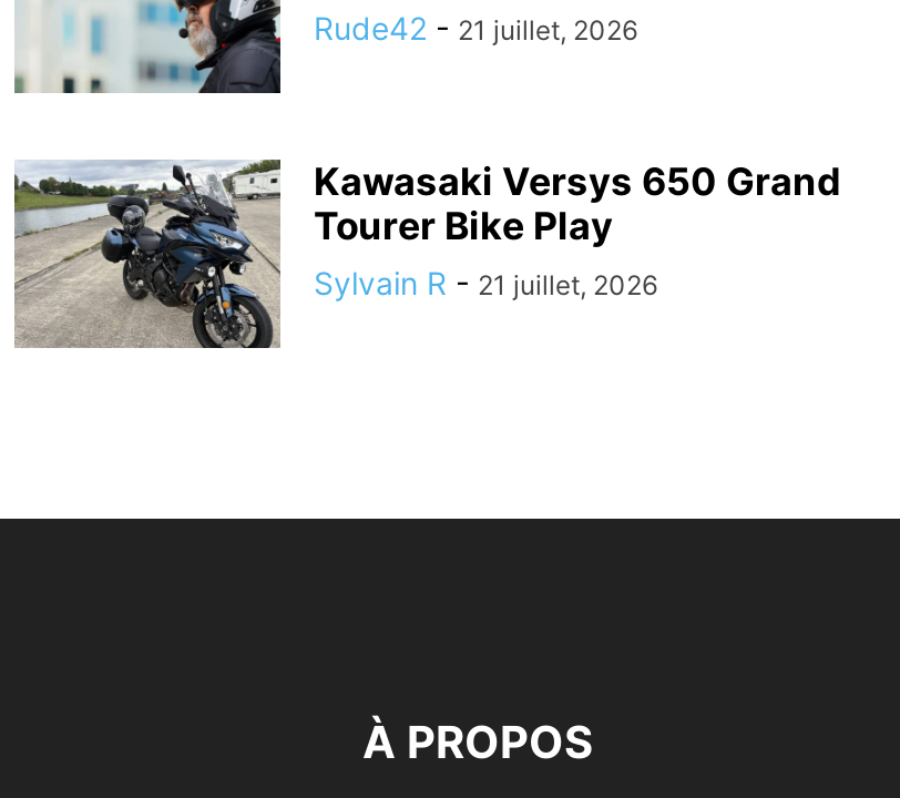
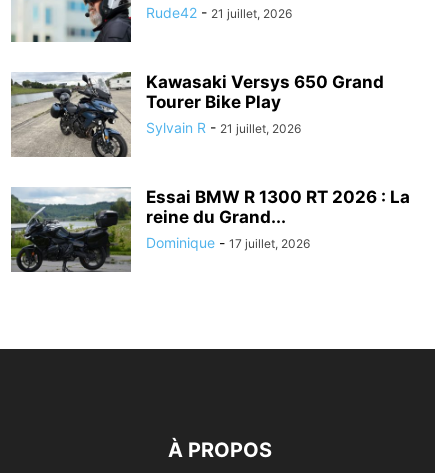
none -> [11,187,410,272] [image] | Essai BMW R 1300 RT 2026 : La | reine du Grand... | Dominique - 17 juillet, 2026

